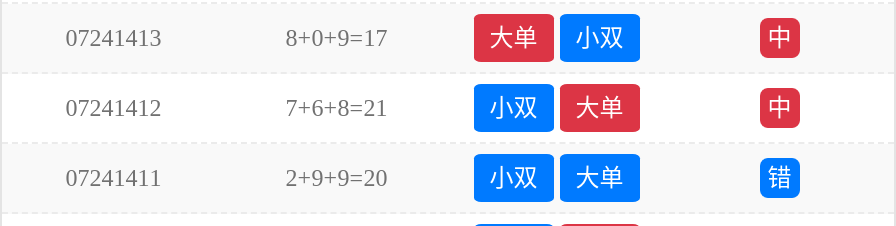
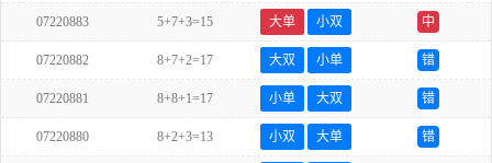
[66,24,162,52] 07241413 -> [36,14,89,30] 07220883
[286,24,388,52] 8+0+9=17 -> [157,14,213,30] 5+7+3=15
[66,94,792,192] 07241412 | 7+6+8=21 | 小双 | 大单 | 中 | 07241411 | 2+9+9=20 -> [36,53,435,144] 07220882 | 8+7+2=17 | 大双 | 小单 | 错 | 07220881 | 8+8+1=17 | 小单 | 大双 | 错 | 07220880 | 8+2+3=13

